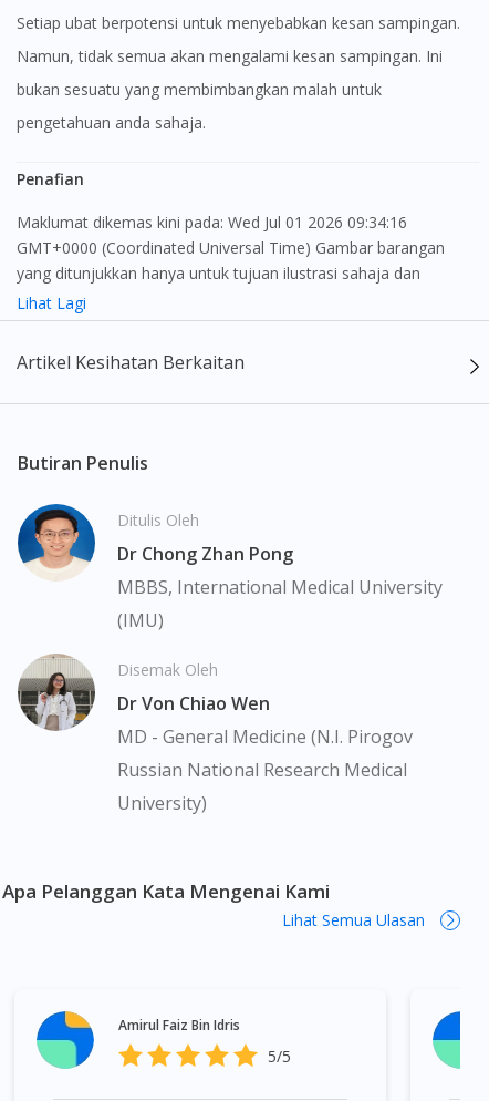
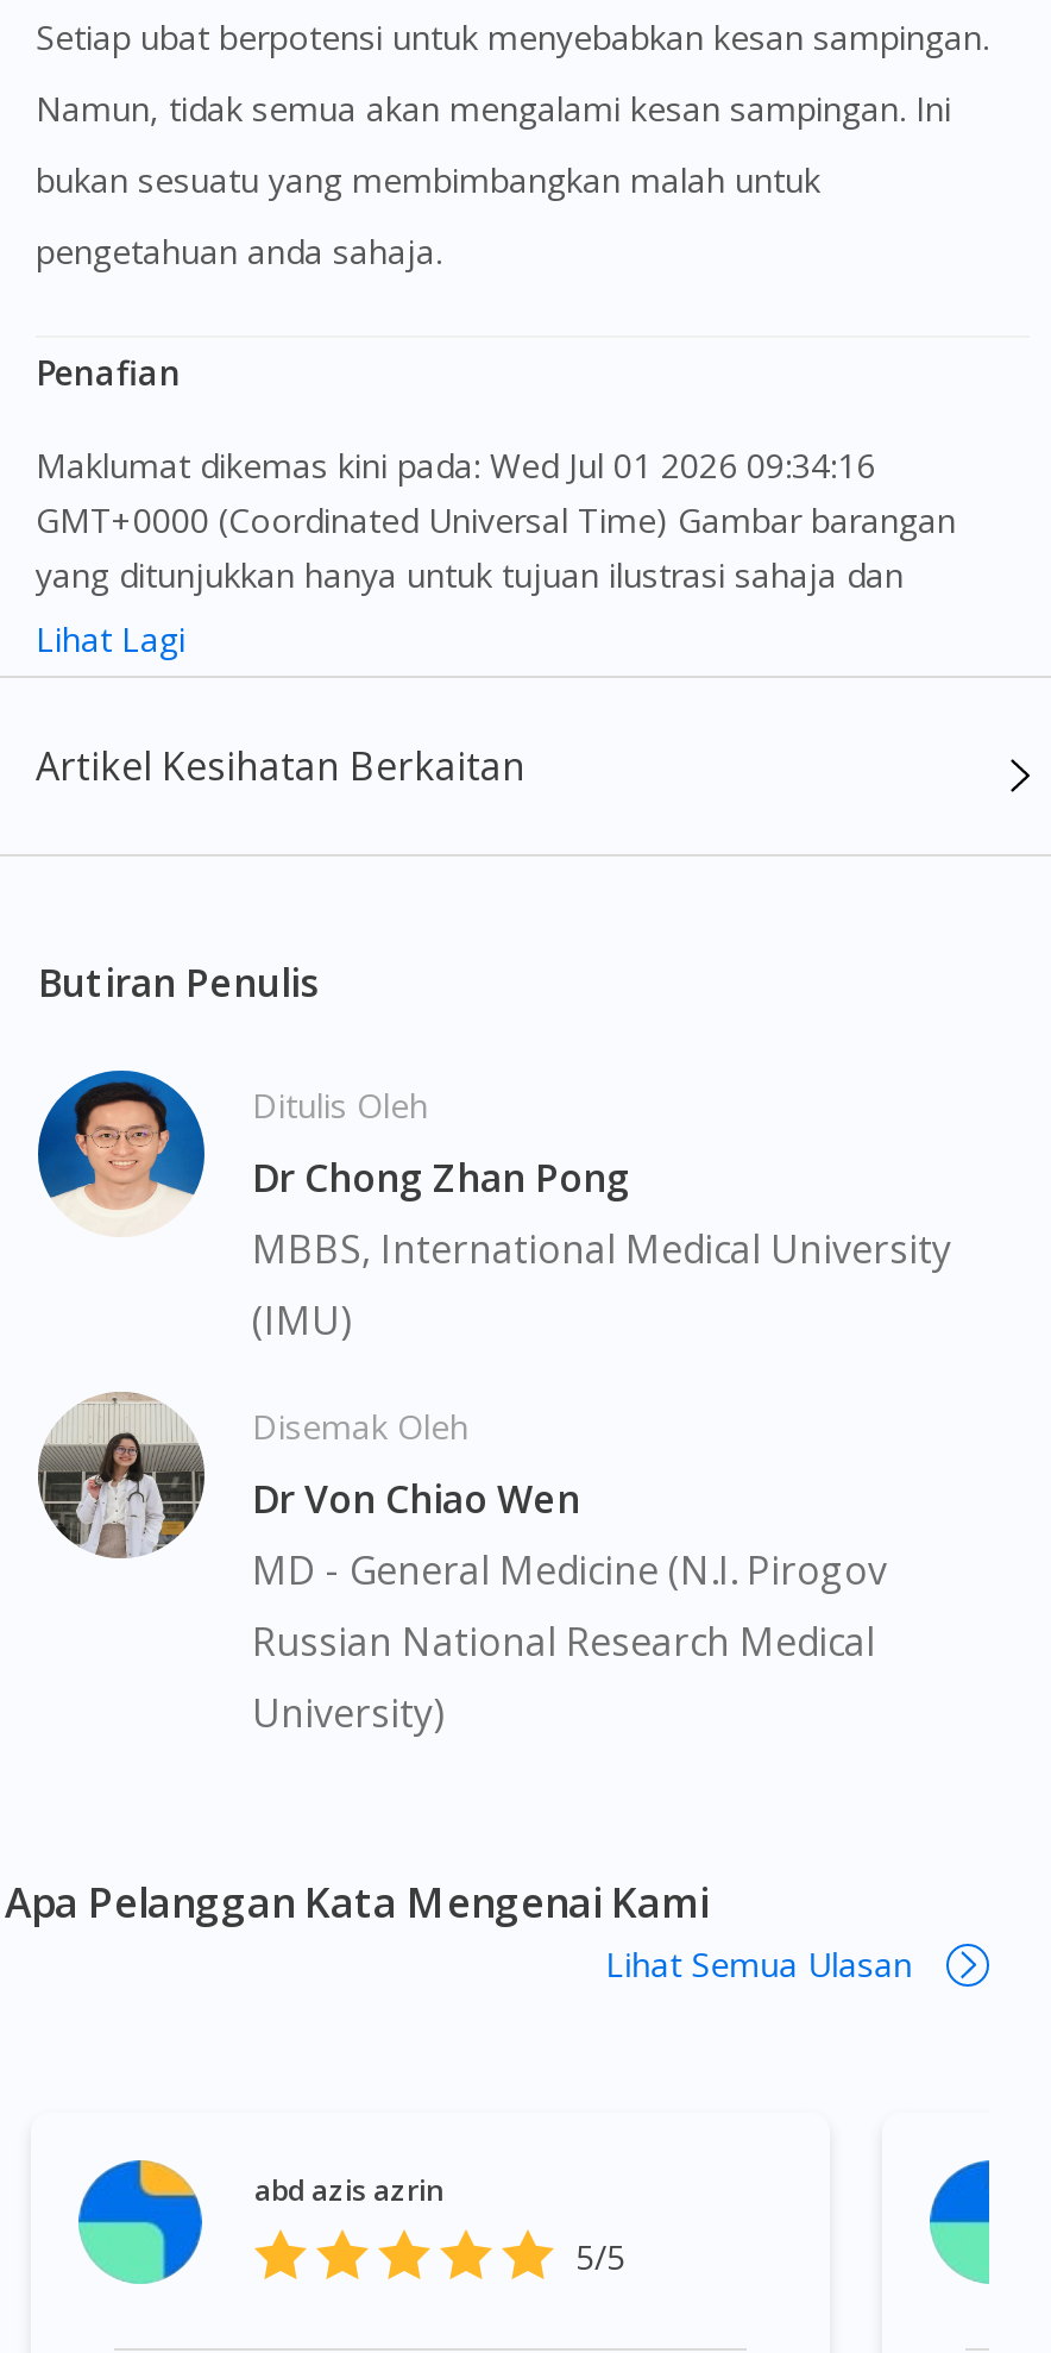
[118,1015,240,1034] Amirul Faiz Bin Idris -> [254,2169,442,2209] abd azis azrin

